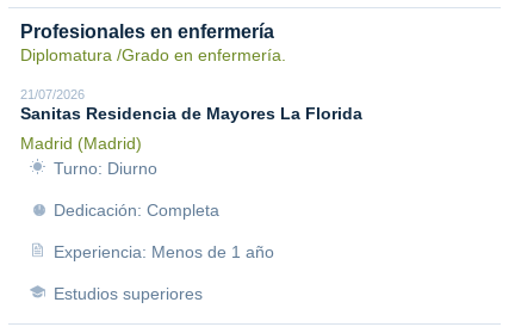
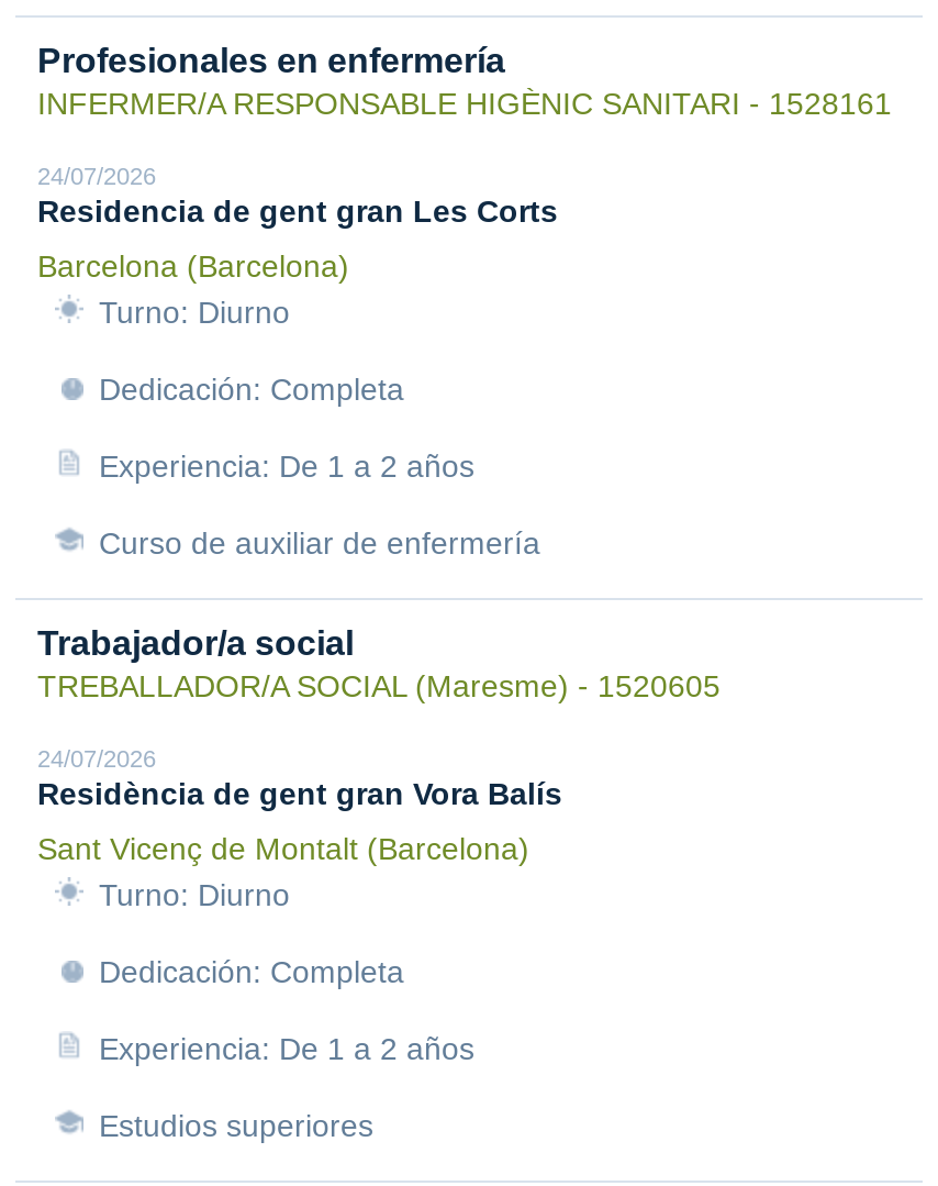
[20,45,286,64] Diplomatura /Grado en enfermería. -> [37,86,892,121] INFERMER/A RESPONSABLE HIGÈNIC SANITARI - 1528161
[20,87,362,123] 21/07/2026 | Sanitas Residencia de Mayores La Florida -> [37,163,558,229] 24/07/2026 | Residencia de gent gran Les Corts
[20,134,142,153] Madrid (Madrid) -> [37,248,349,284] Barcelona (Barcelona)
[54,242,274,261] Experiencia: Menos de 1 año -> [37,448,721,1066] Experiencia: De 1 a 2 años | Curso de auxiliar de enfermería | Trabajador/a social | TREBALLADOR/A SOCIAL (Maresme) - 1520605 | 24/07/2026 | Residència de gent gran Vora Balís | Sant Vicenç de Montalt (Barcelona) | Turno: Diurno | Dedicación: Completa | Experiencia: De 1 a 2 años

